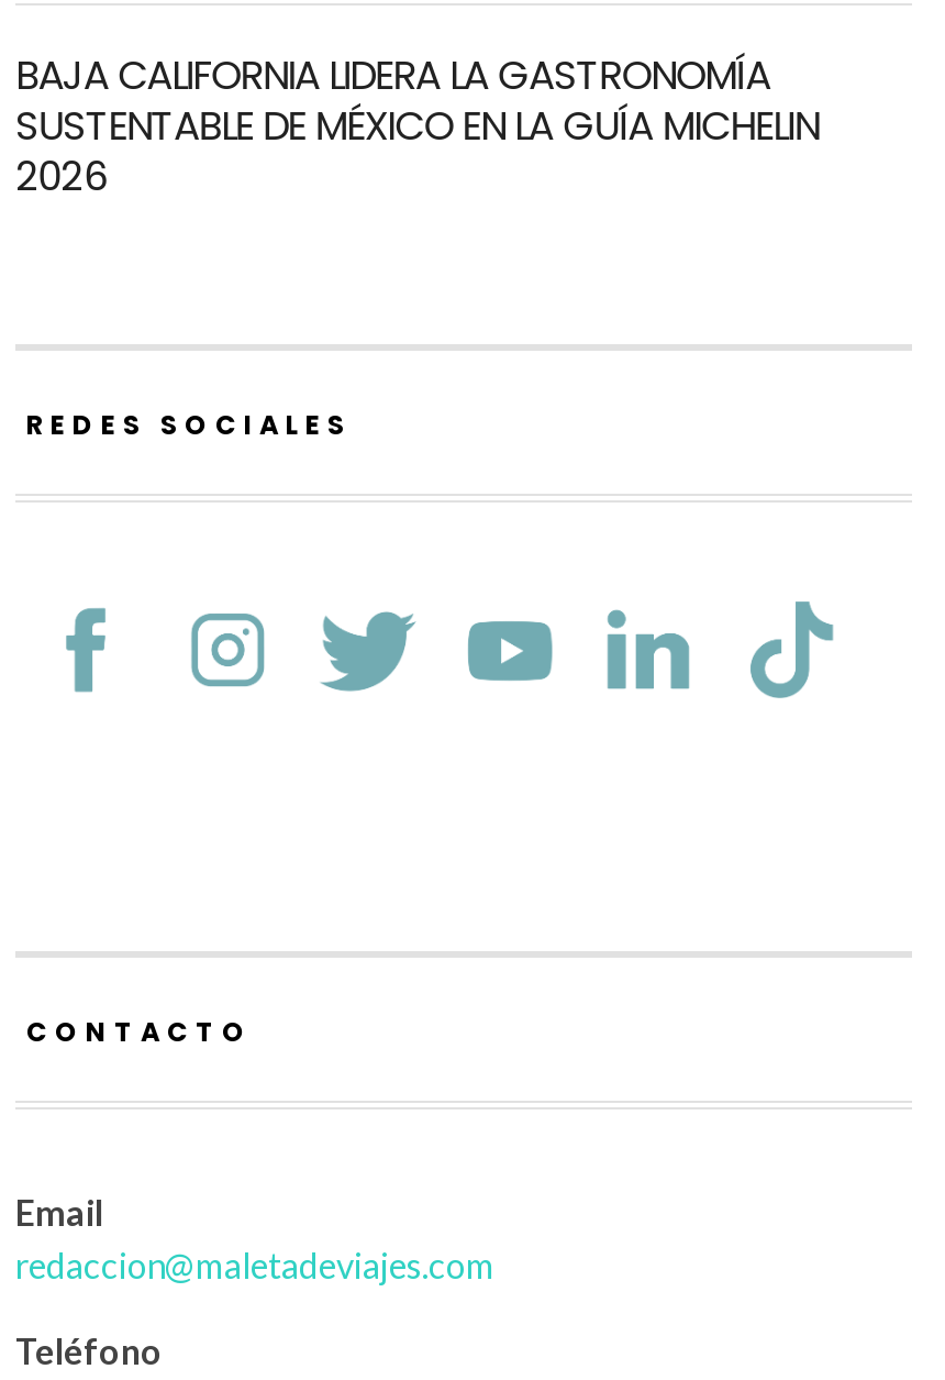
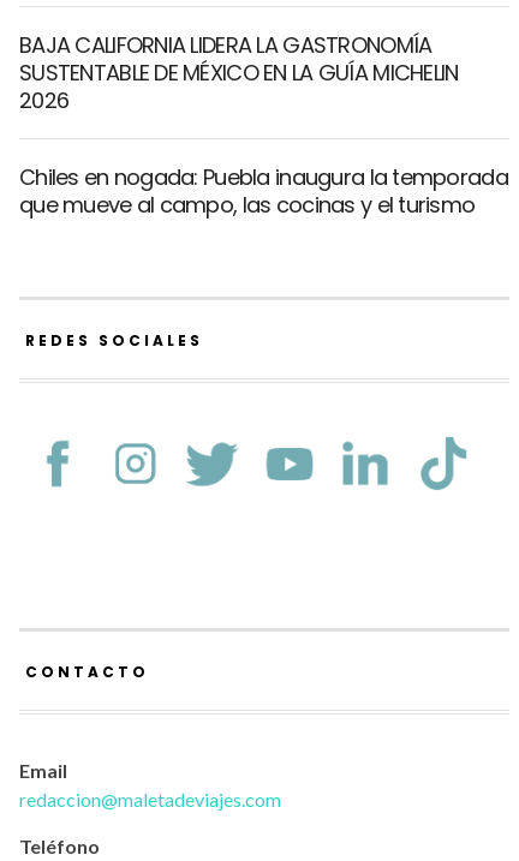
none -> [19,162,508,219] Chiles en nogada: Puebla inaugura la temporada | que mueve al campo, las cocinas y el turismo

